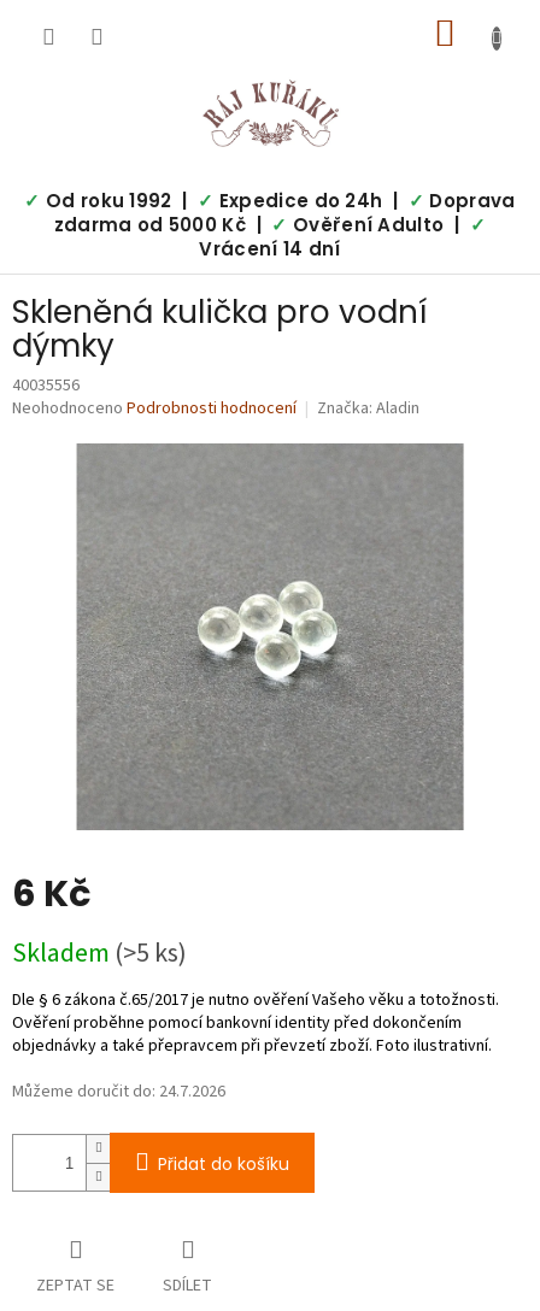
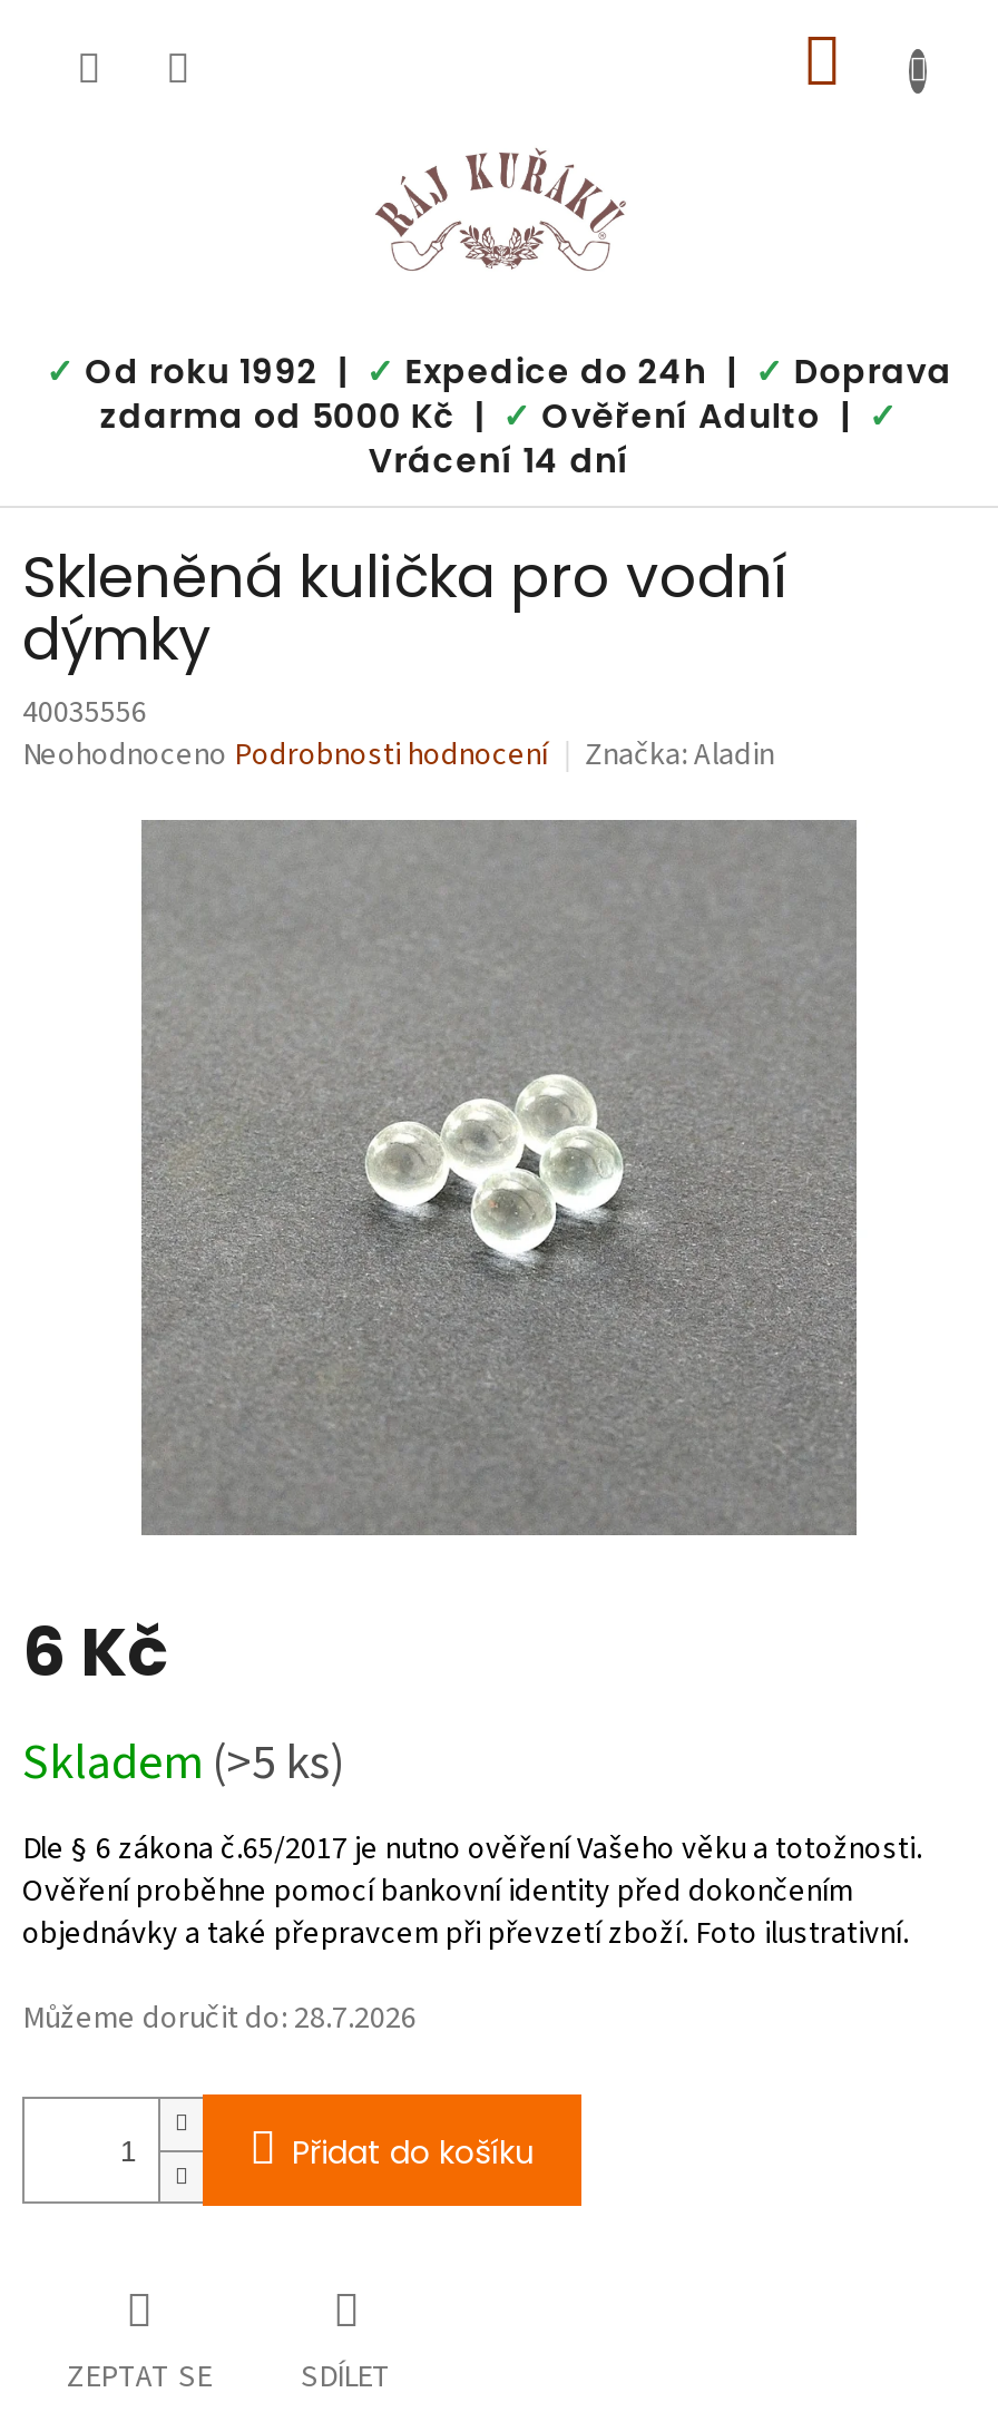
[12,1080,225,1104] Můžeme doručit do: 24.7.2026 -> [22,1997,417,2042] Můžeme doručit do: 28.7.2026

